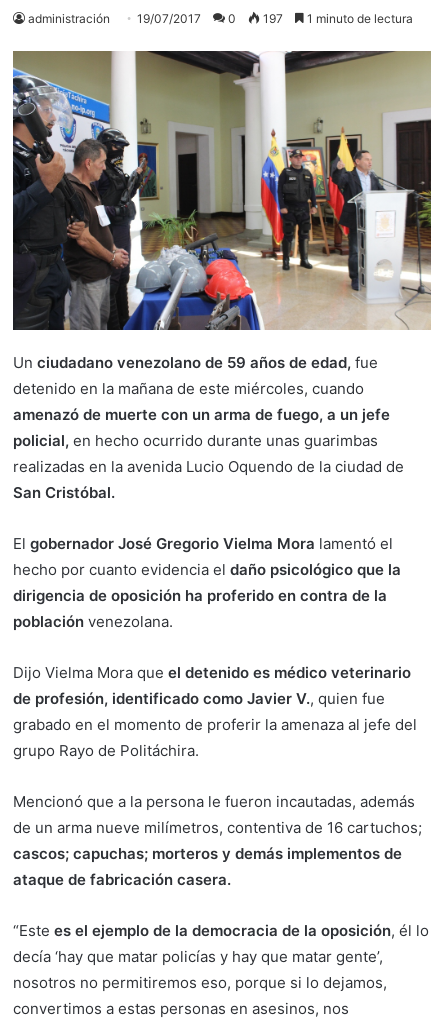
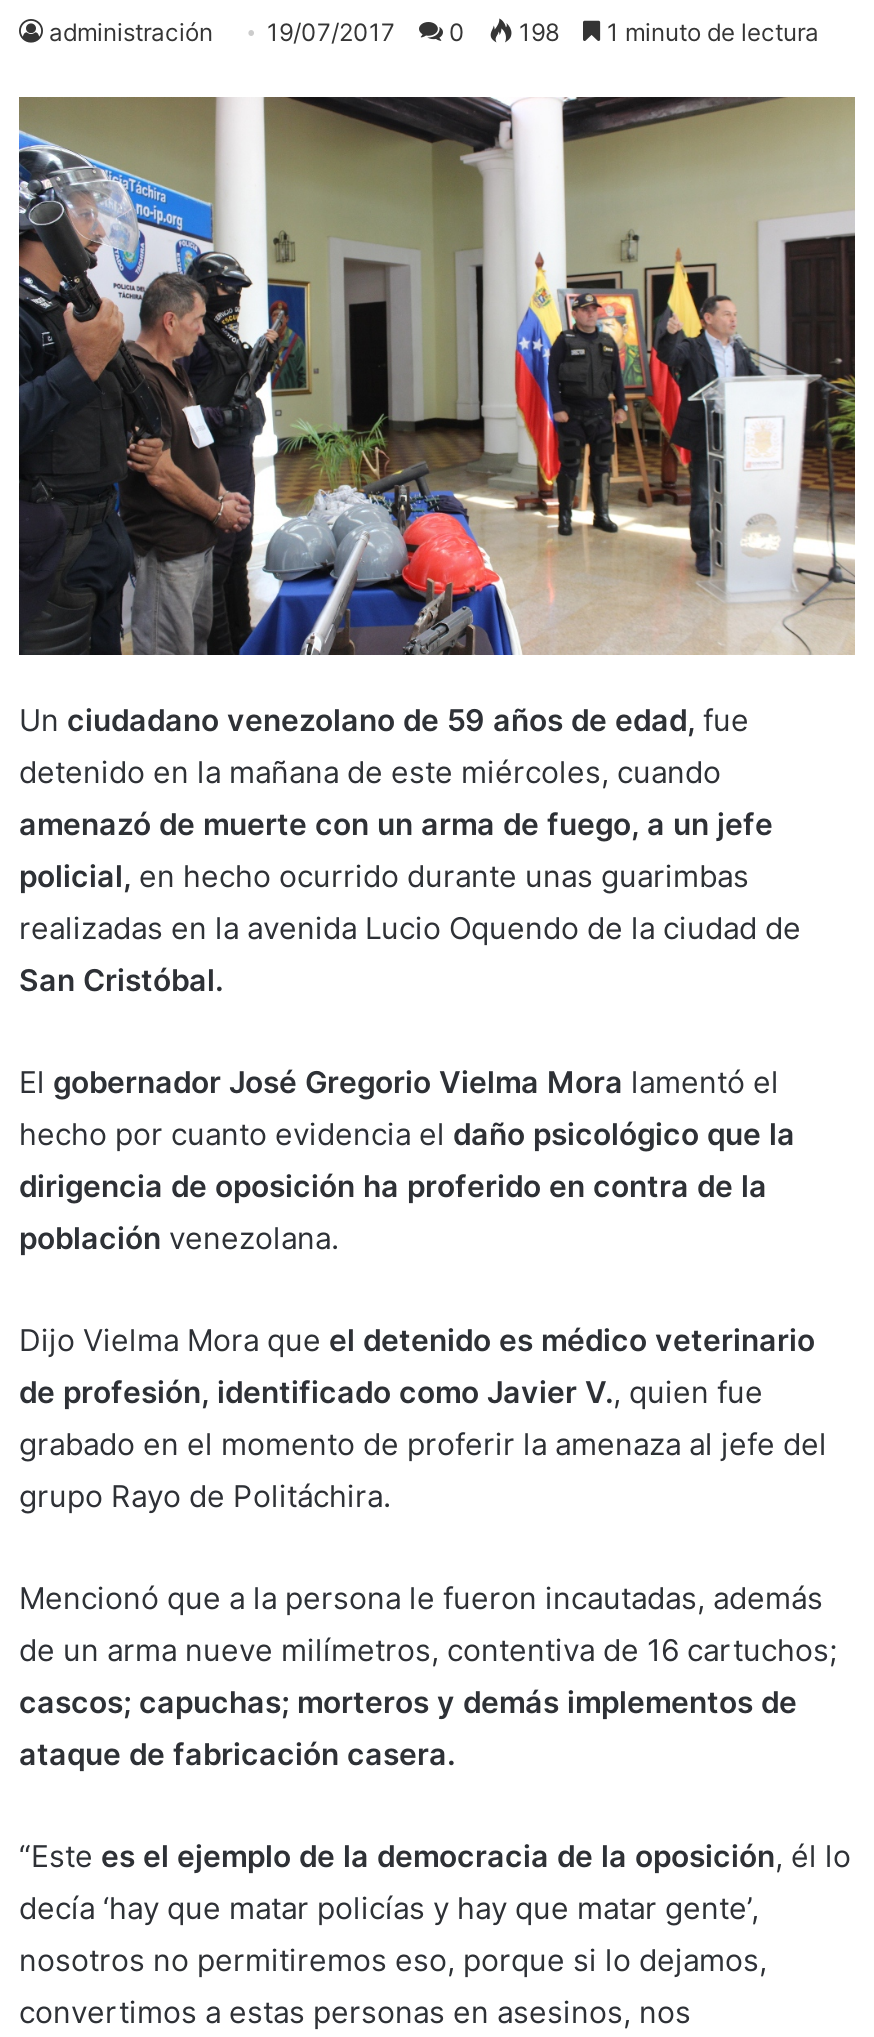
[28,11,413,26] administración 19/07/2017 0 197 1 minuto de lectura -> [49,16,819,46] administración 19/07/2017 0 198 1 minuto de lectura

